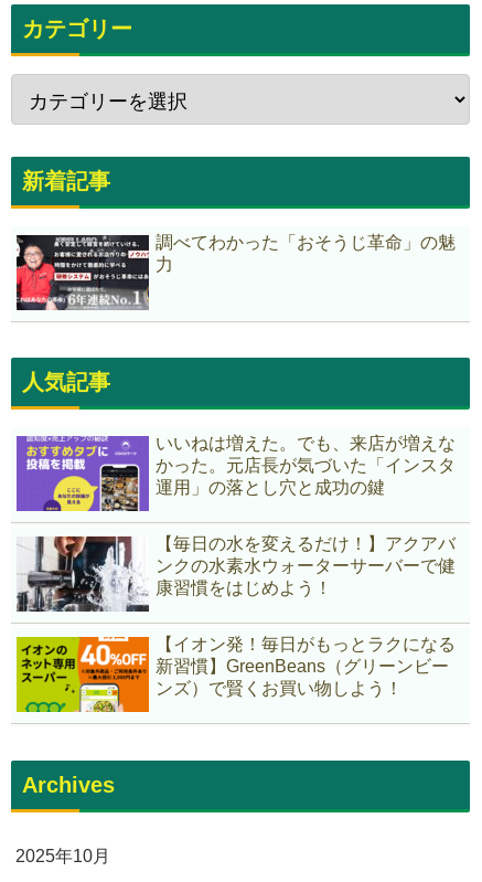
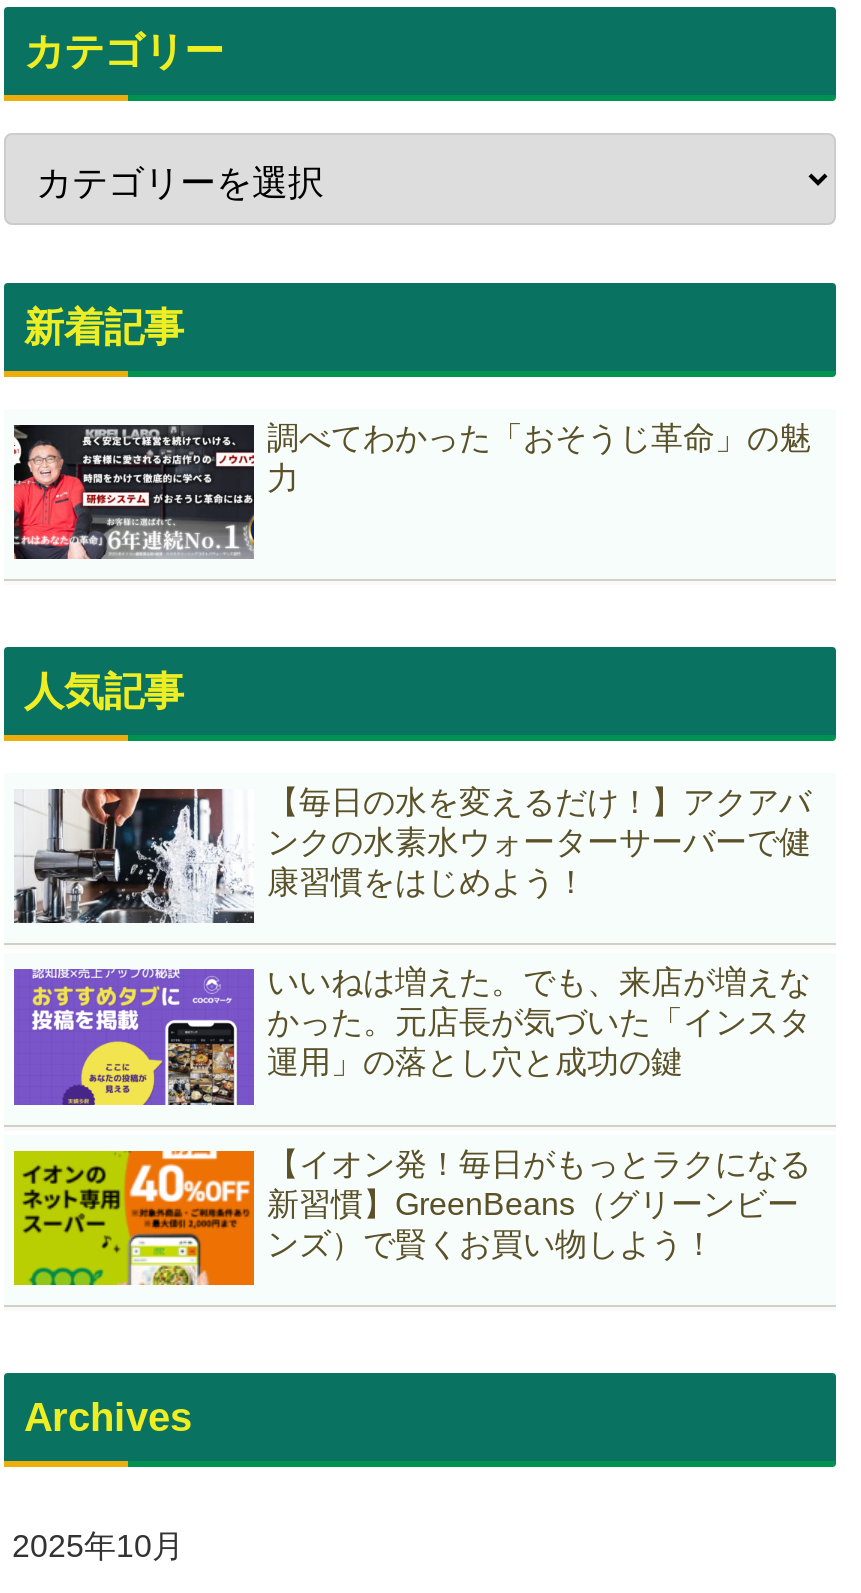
moved [21,434,456,513] -> [22,965,811,1109]: [image] | いいねは増えた。でも、来店が増えな | かった。元店長が気づいた「インスタ | 運用」の落とし穴と成功の鍵
moved [17,535,456,613] -> [14,785,811,925]: [image] | 【毎日の水を変えるだけ！】アクアバ | ンクの水素水ウォーターサーバーで健 | 康習慣をはじめよう！

